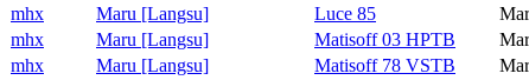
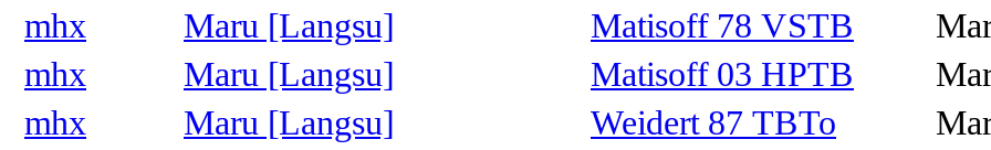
[314,4,376,24] Luce 85 -> none
moved [314,55,455,75] -> [591,7,854,44]: Matisoff 78 VSTB
none -> [591,104,836,141] Weidert 87 TBTo

